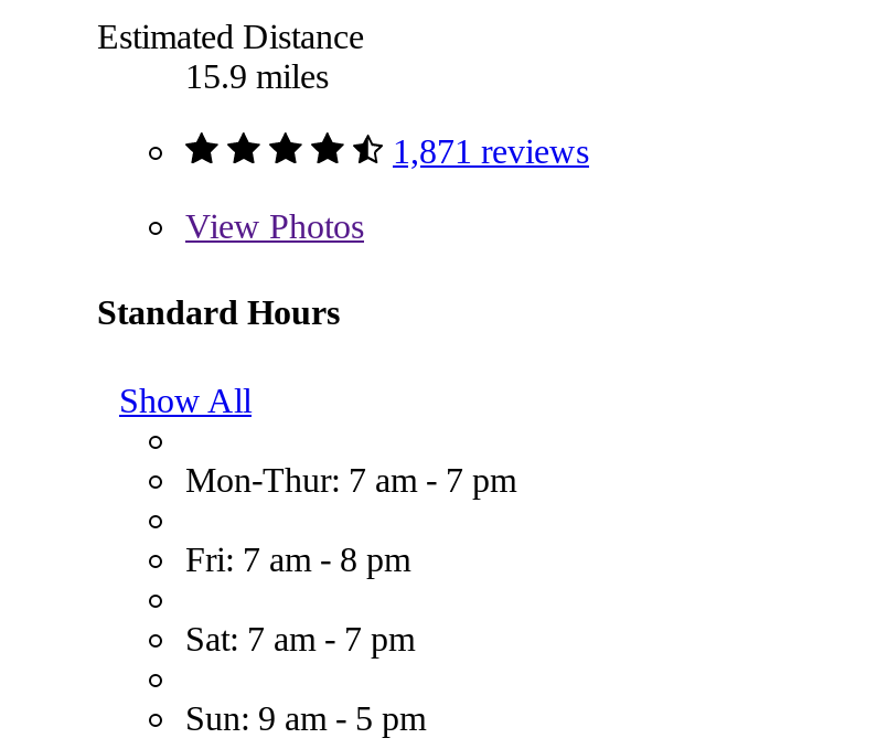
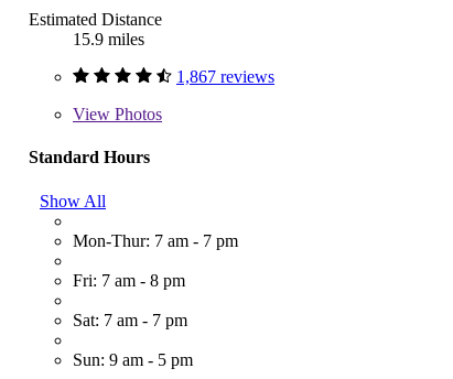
[393,132,589,170] 1,871 reviews -> [176,67,274,86] 1,867 reviews

